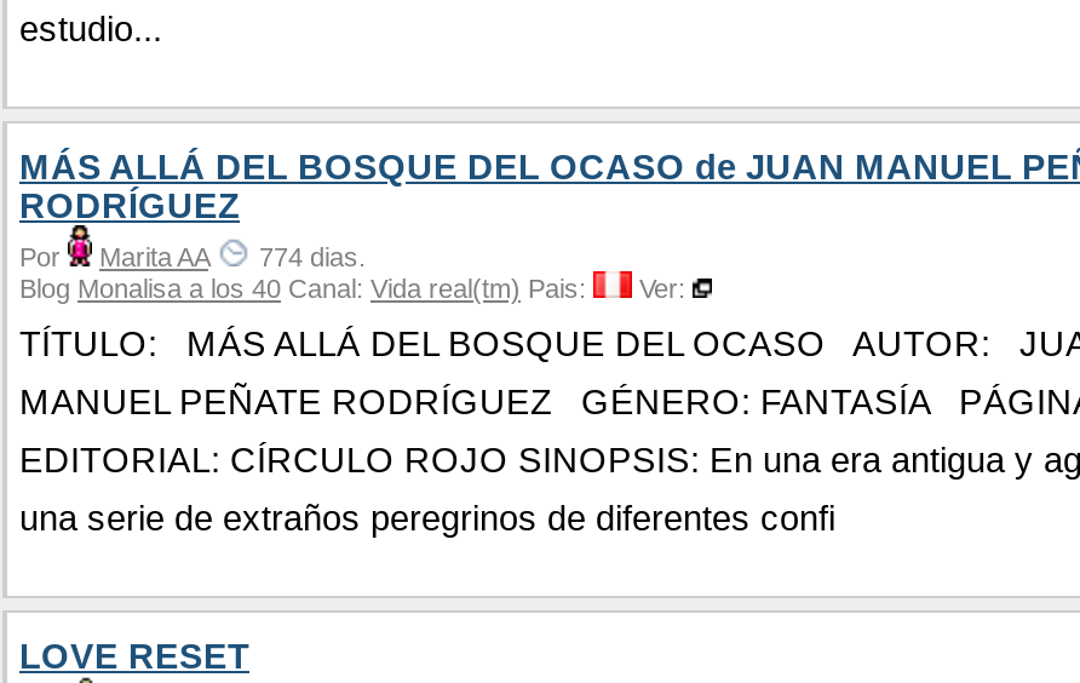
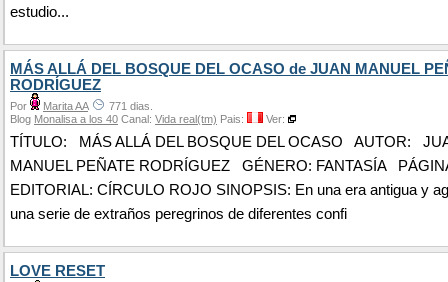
[19,241,366,270] Por Marita AA 774 dias. -> [10,100,153,112] Por Marita AA 771 dias.

